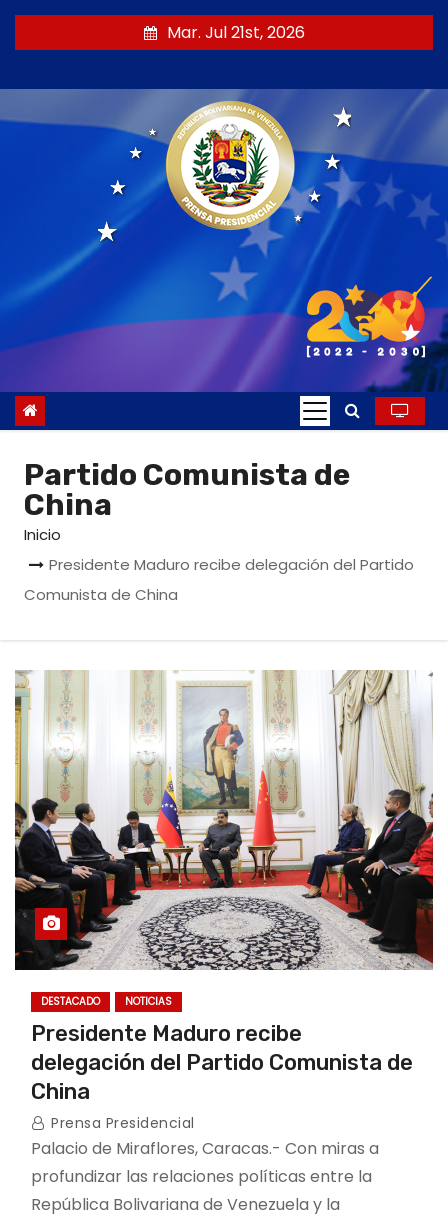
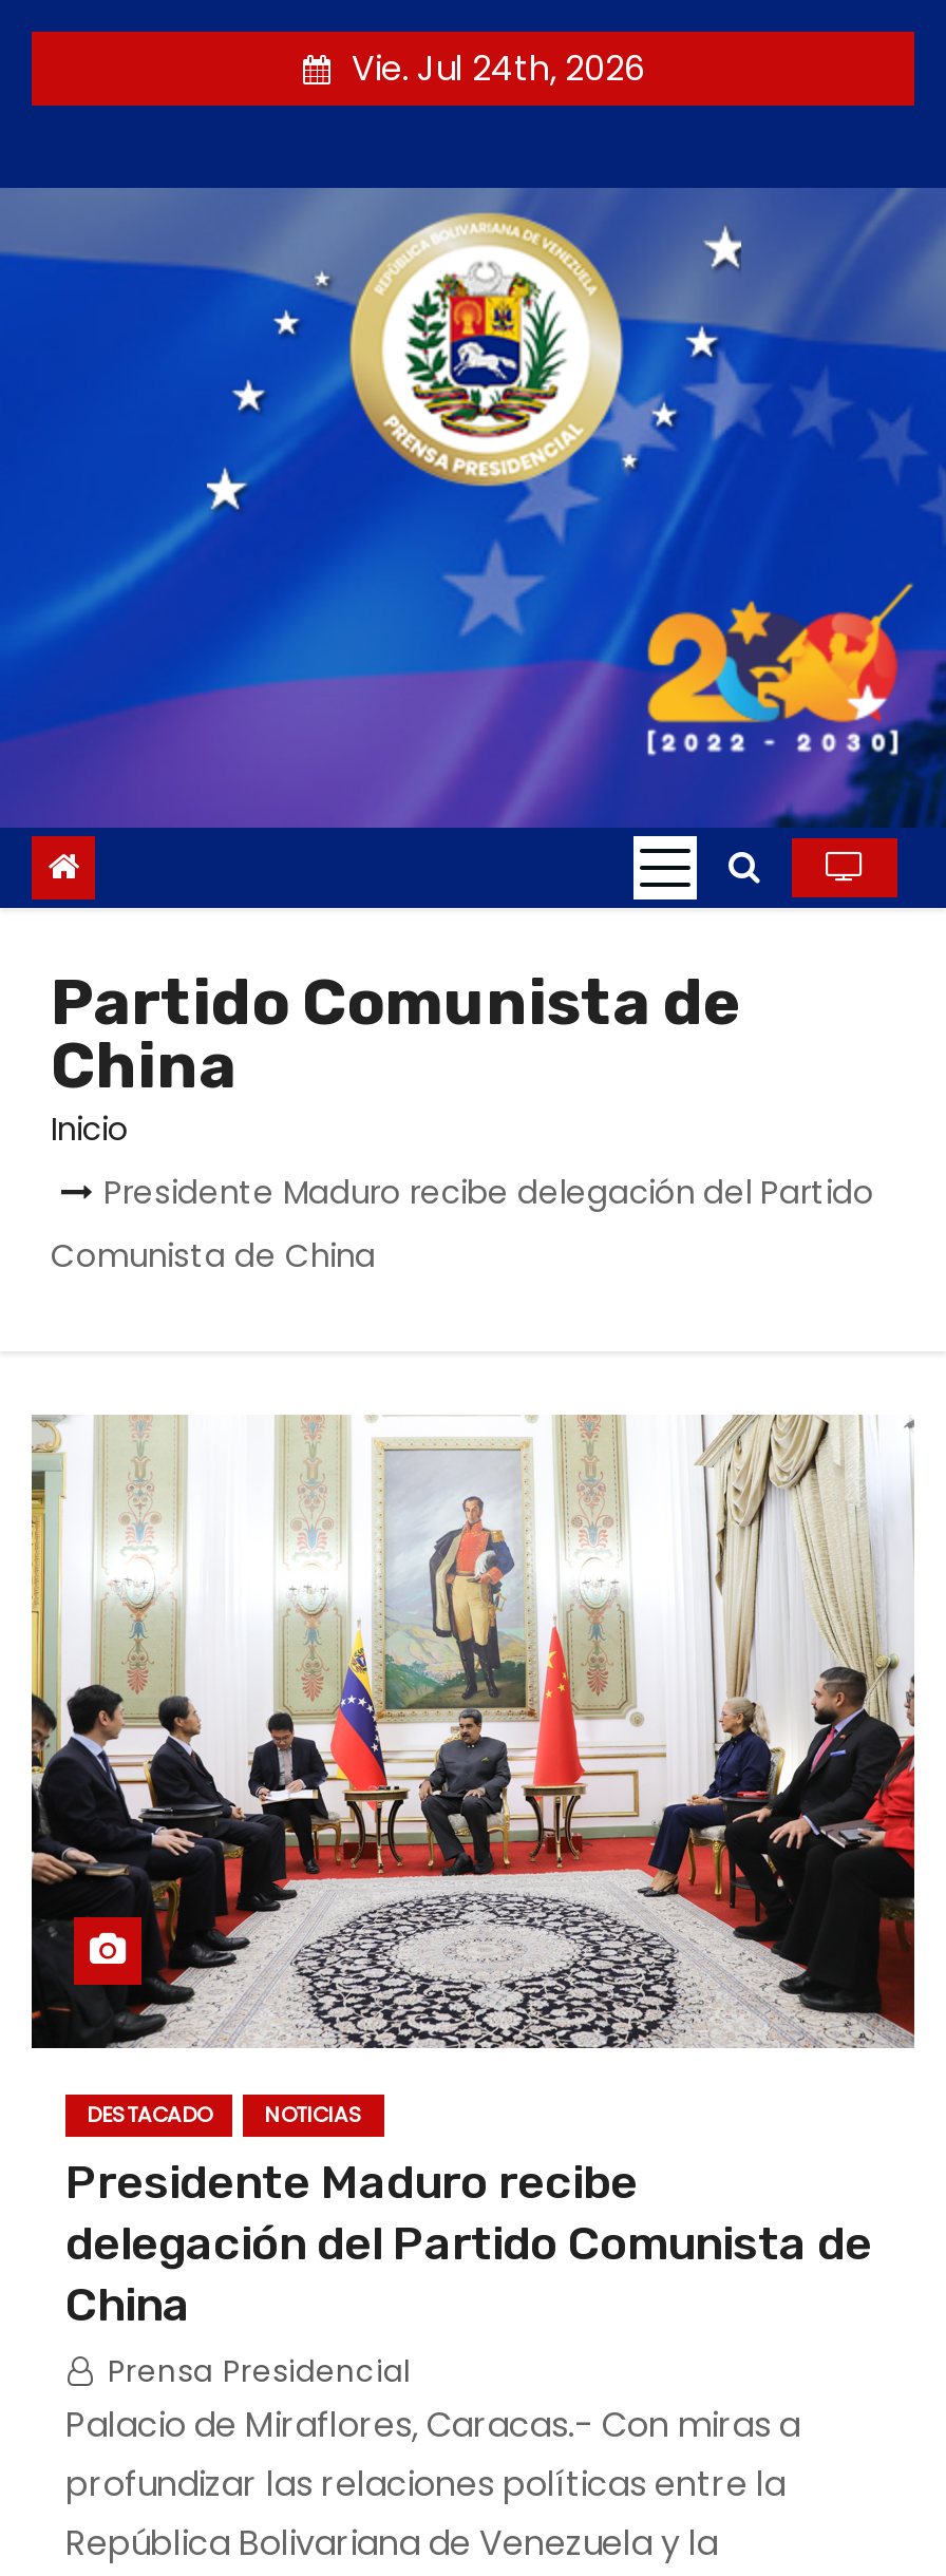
[167,21,305,44] Mar. Jul 21st, 2026 -> [352,44,645,93] Vie. Jul 24th, 2026

